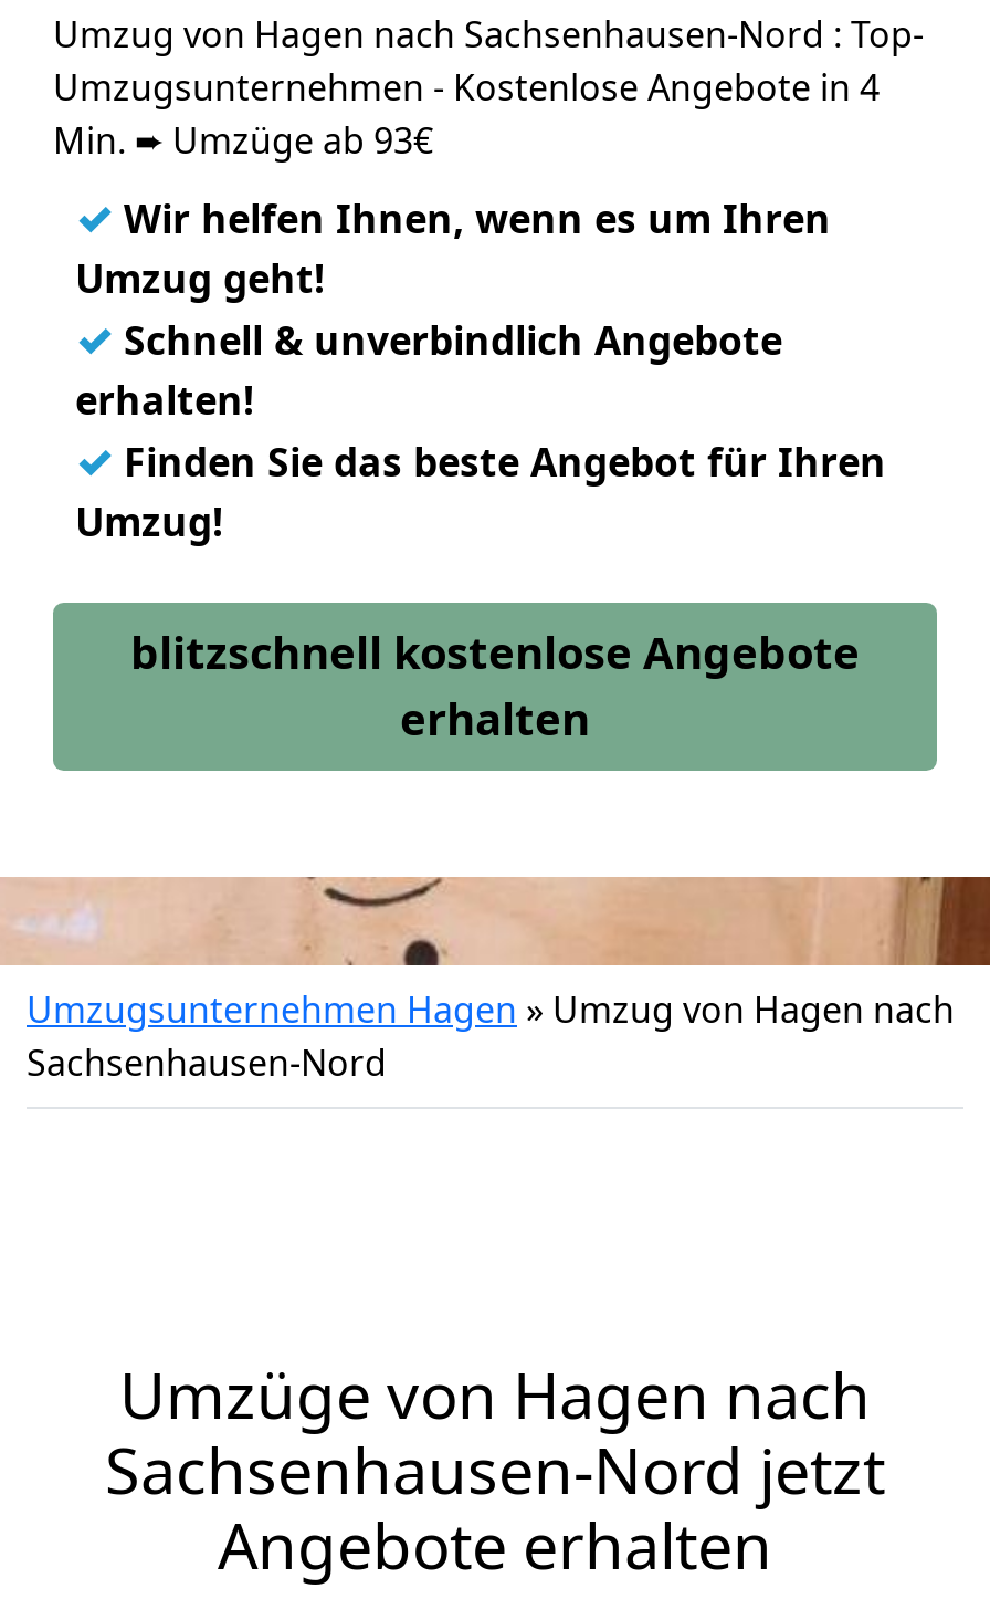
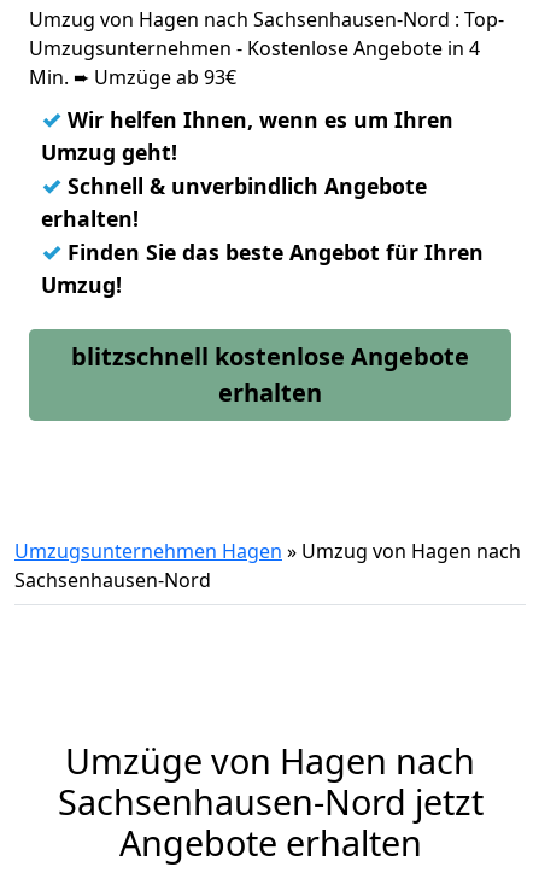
[7,875,983,968] [image] -> none

